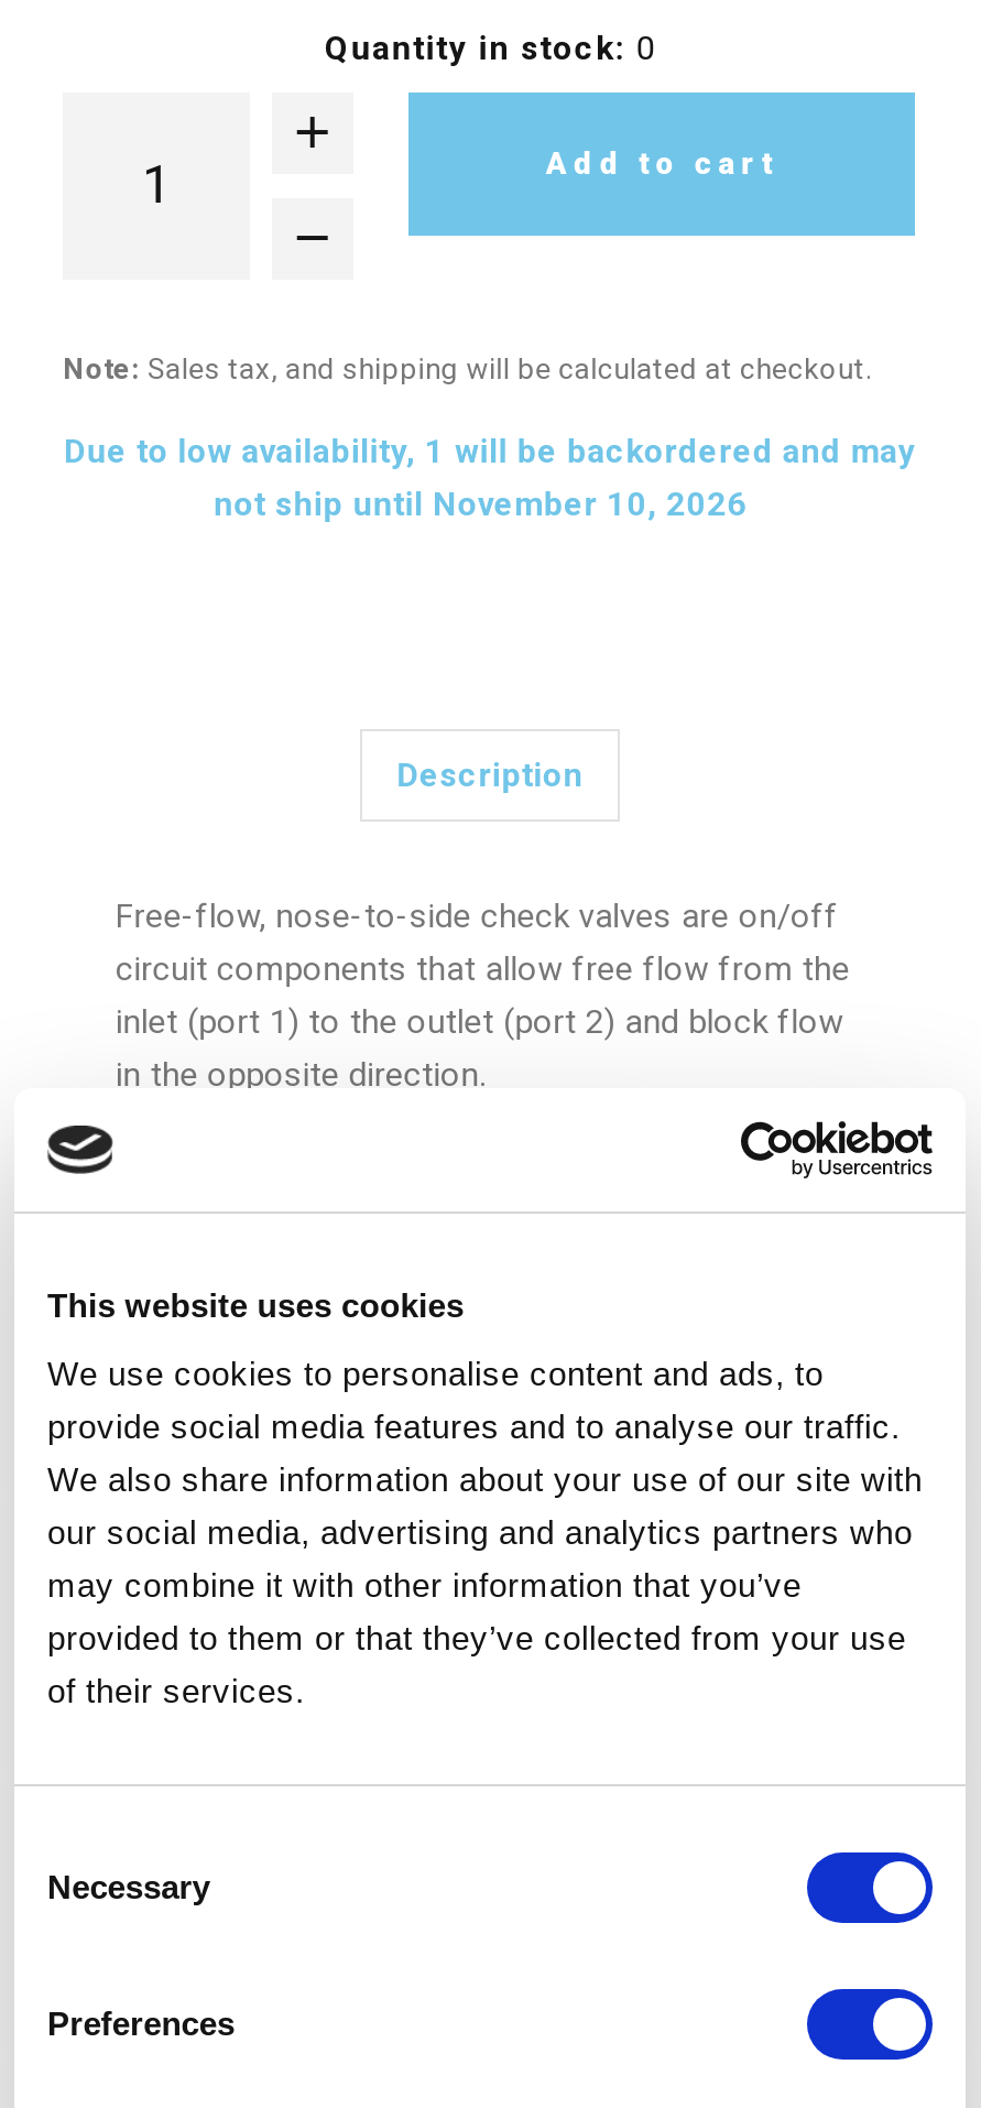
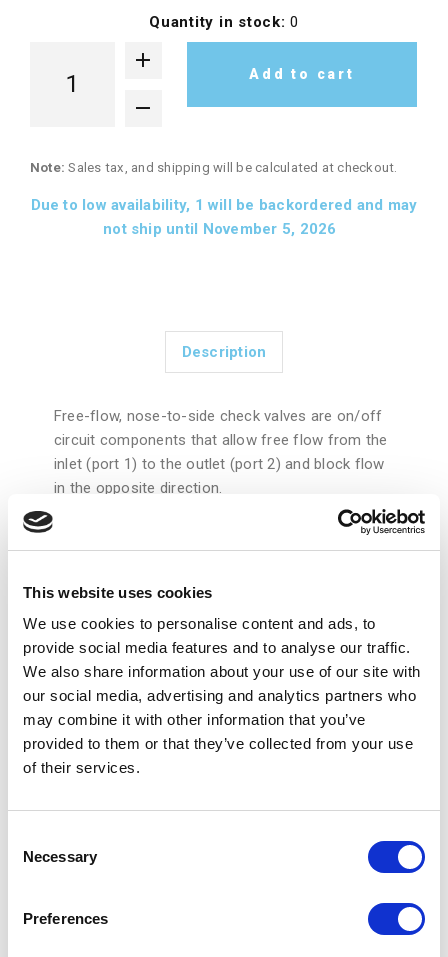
[213,484,767,524] not ship until November 10, 2026 -> [103,220,345,238] not ship until November 5, 2026

